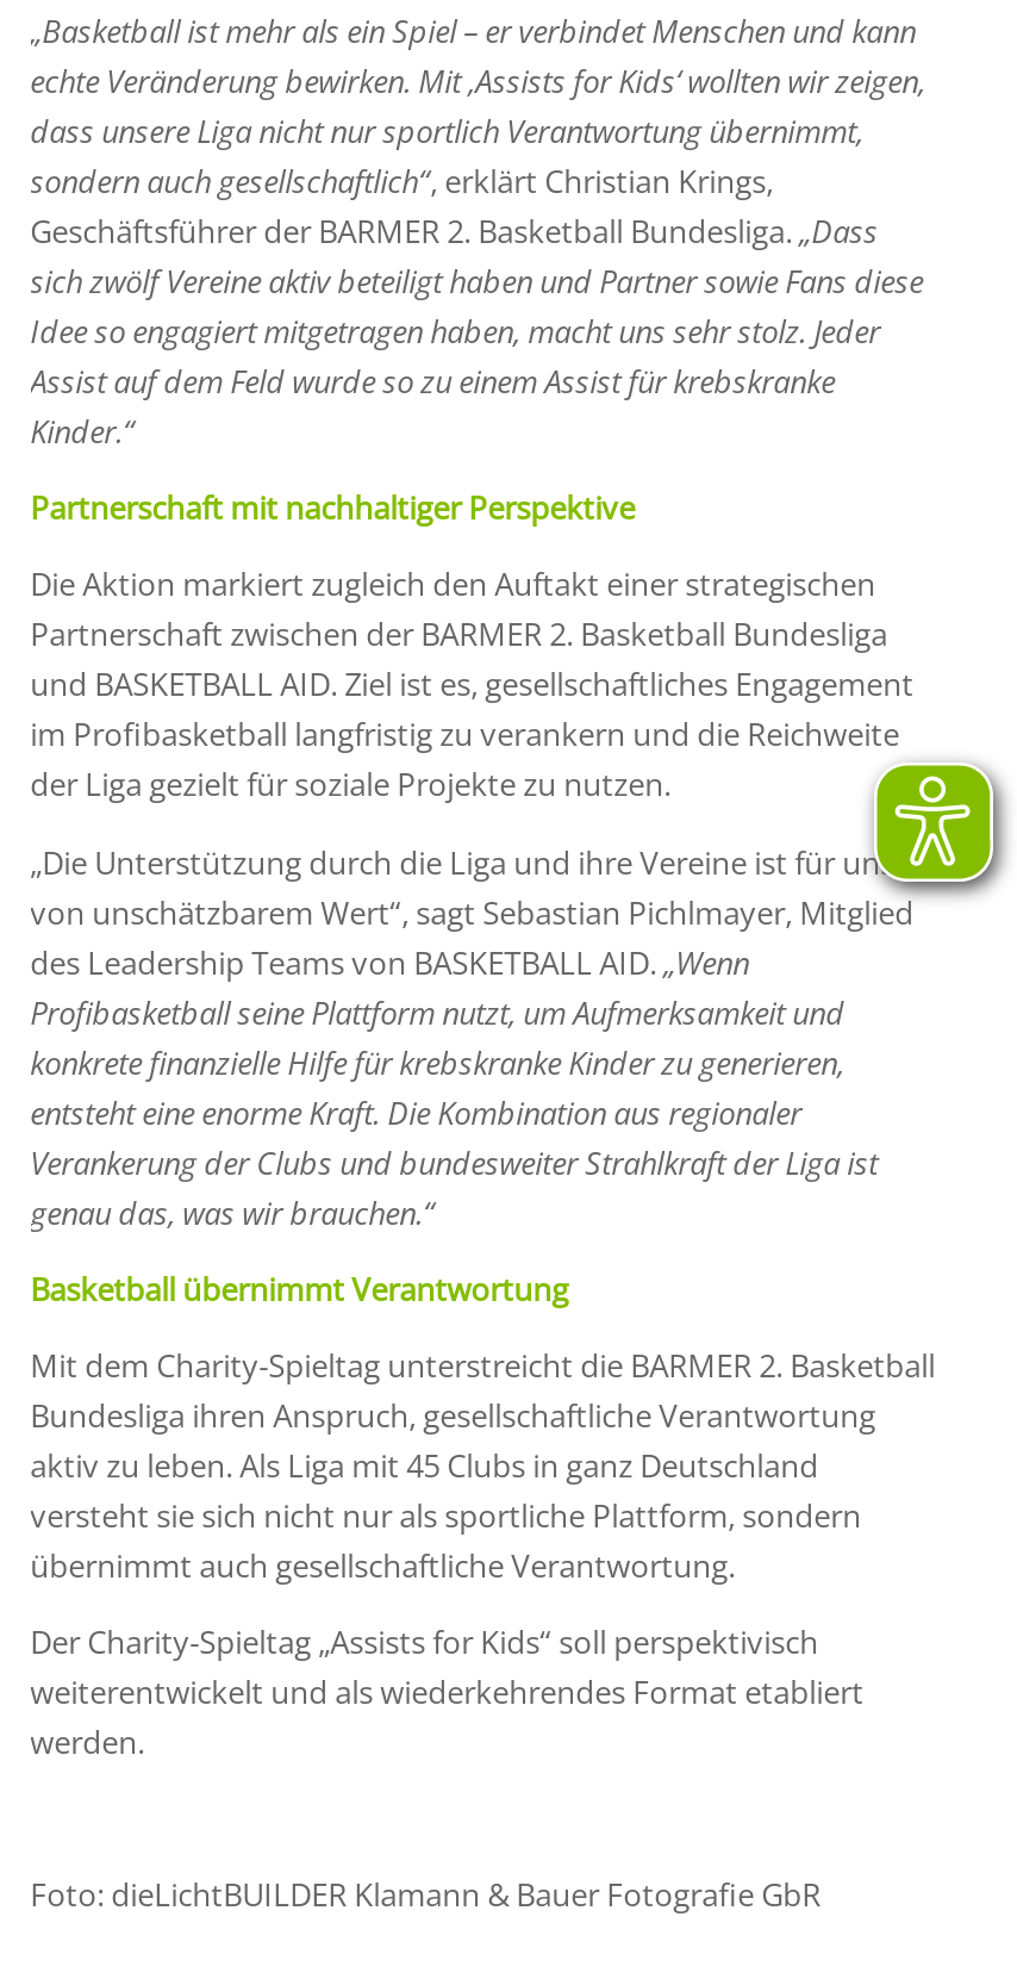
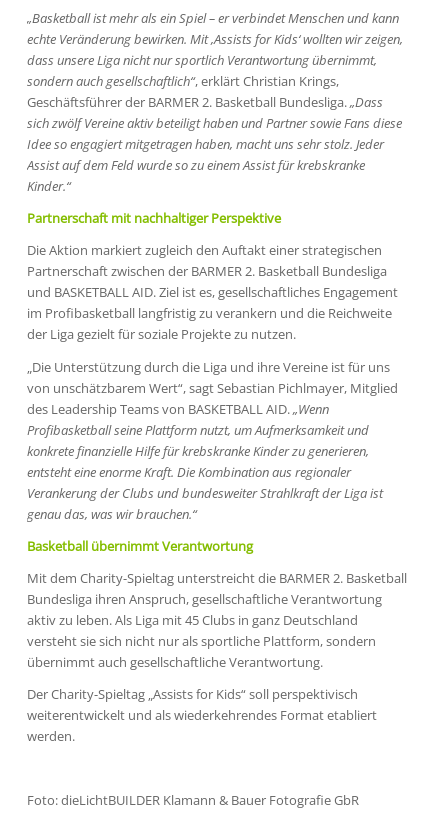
[865,755,1010,903] [image] -> none

